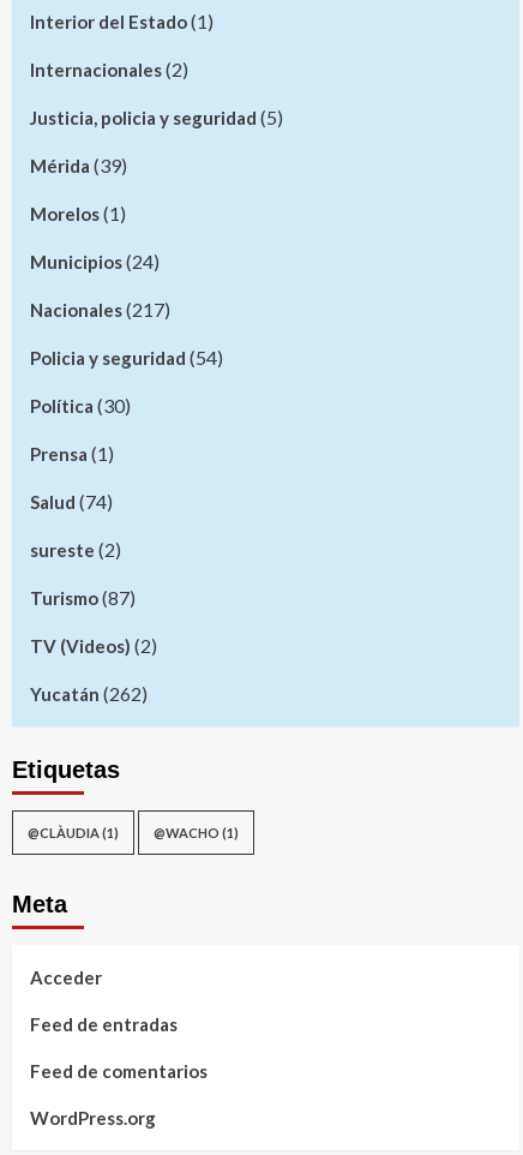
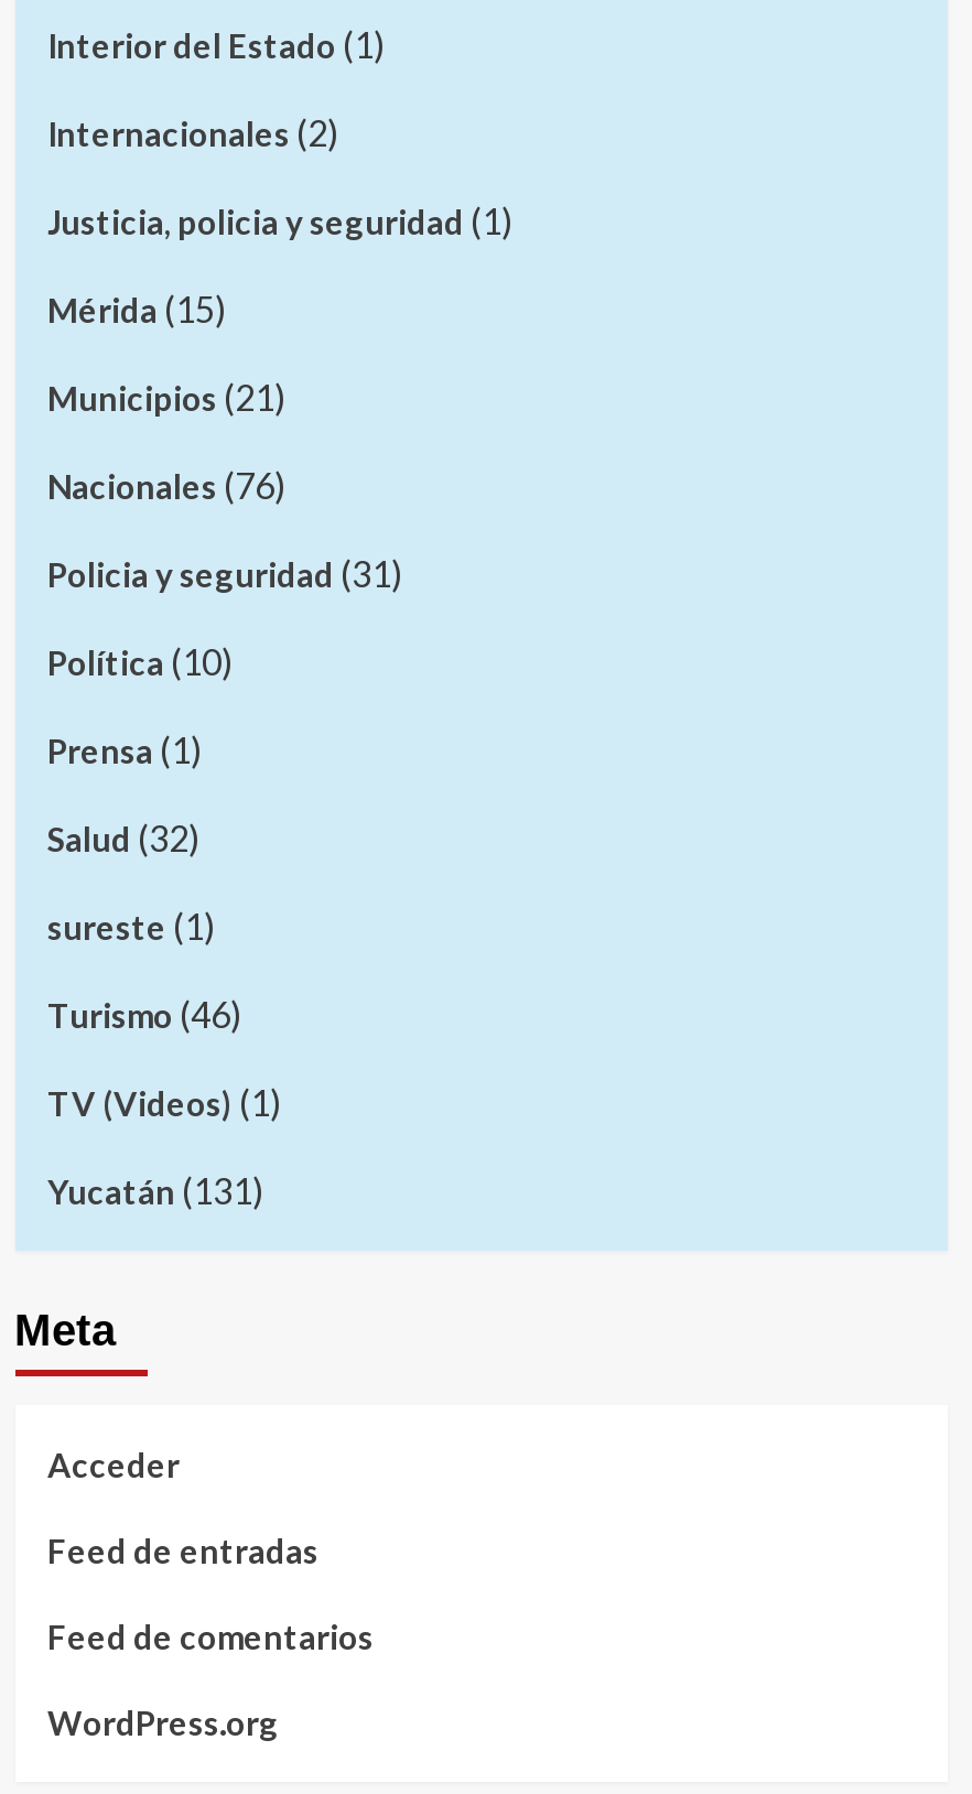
[29,106,282,417] Justicia, policia y seguridad (5) | Mérida (39) | Morelos (1) | Municipios (24) | Nacionales (217) | Policia y seguridad (54) | Política (30) -> [47,200,512,683] Justicia, policia y seguridad (1) | Mérida (15) | Municipios (21) | Nacionales (76) | Policia y seguridad (31) | Política (10)
[11,490,238,841] Salud (74) | sureste (2) | Turismo (87) | TV (Videos) (2) | Yucatán (262) | Etiquetas | @CLÀUDIA (1) | @WACHO (1) -> [47,817,281,1212] Salud (32) | sureste (1) | Turismo (46) | TV (Videos) (1) | Yucatán (131)

